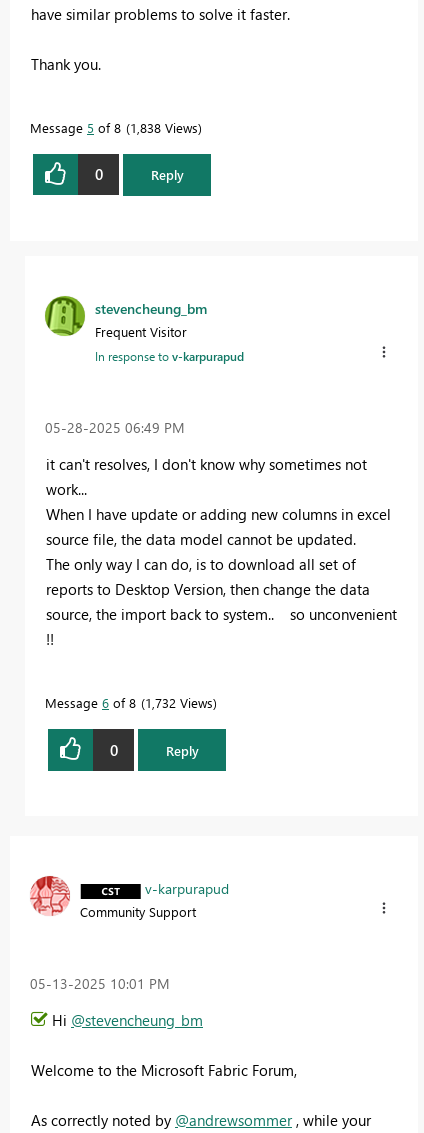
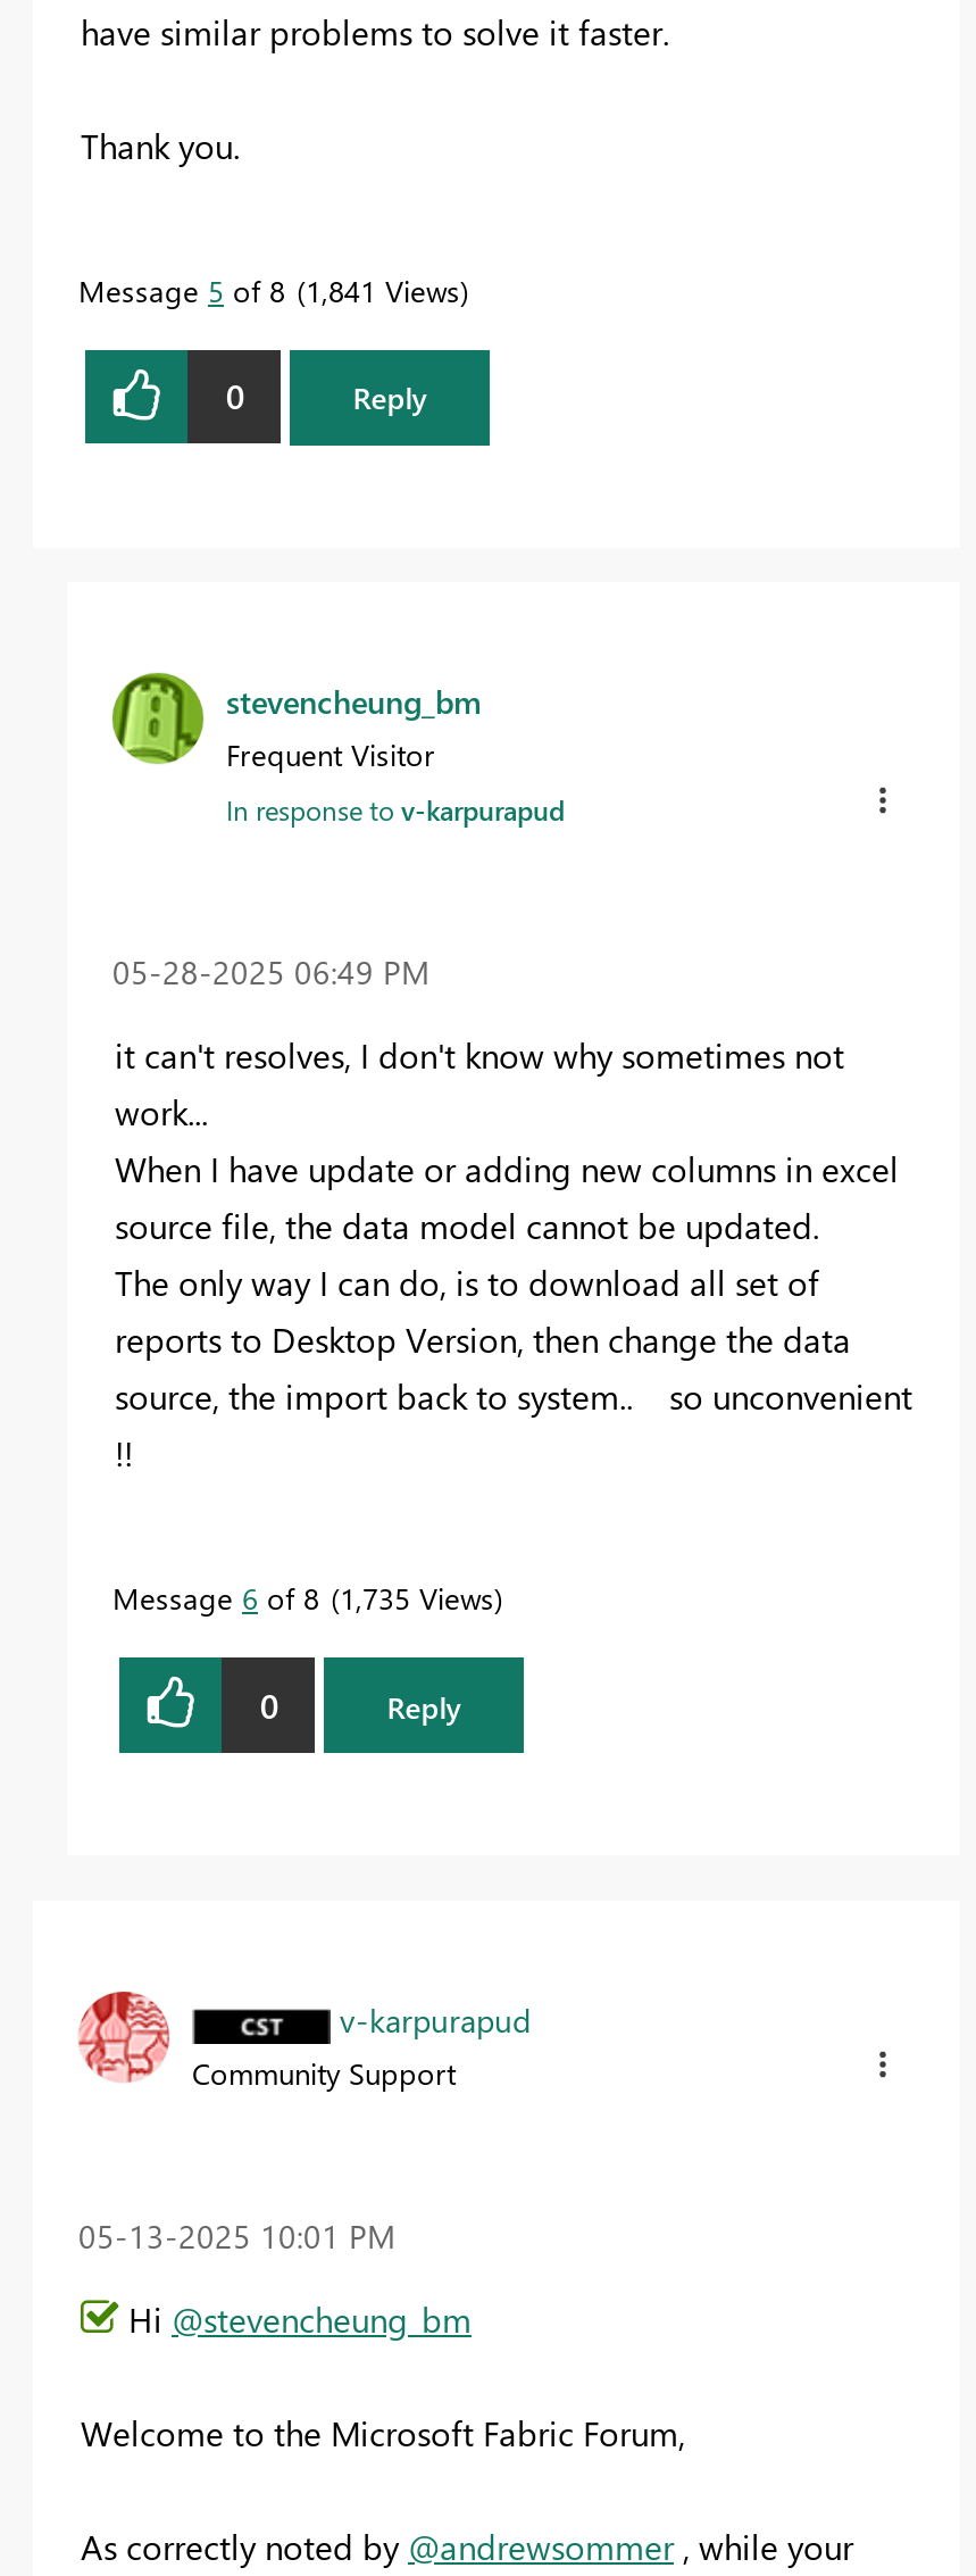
[30,119,198,136] Message 5 of 8 1,838 Views -> [78,270,460,309] Message 5 of 8 1,841 Views
[45,694,213,711] Message 6 of 8 1,732 Views -> [112,1578,494,1617] Message 6 of 8 1,735 Views

